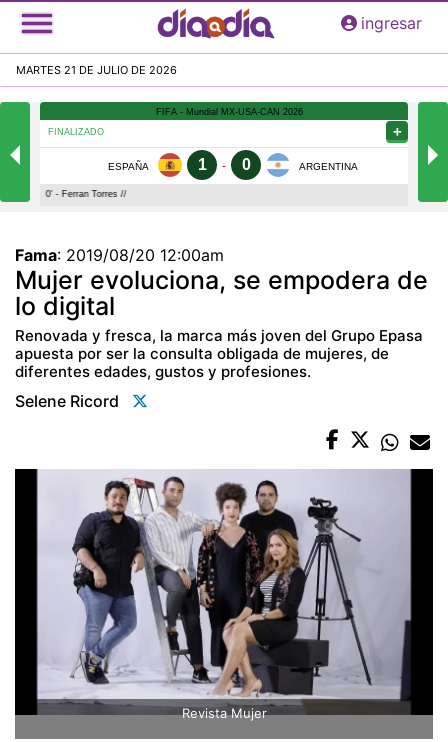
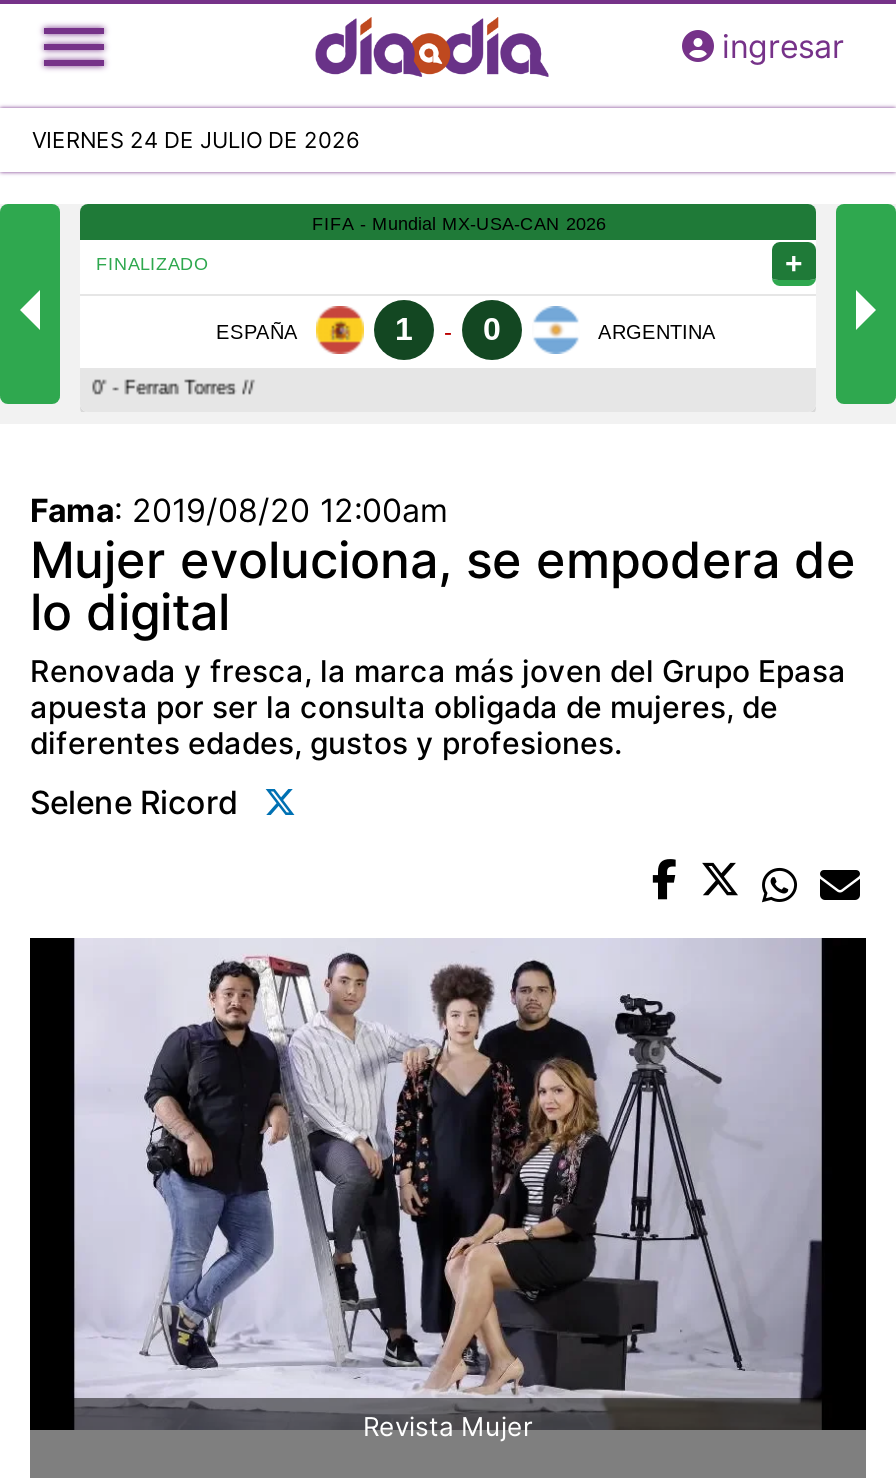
[16,63,177,77] MARTES 21 DE JULIO DE 2026 -> [32,127,360,155] VIERNES 24 DE JULIO DE 2026

